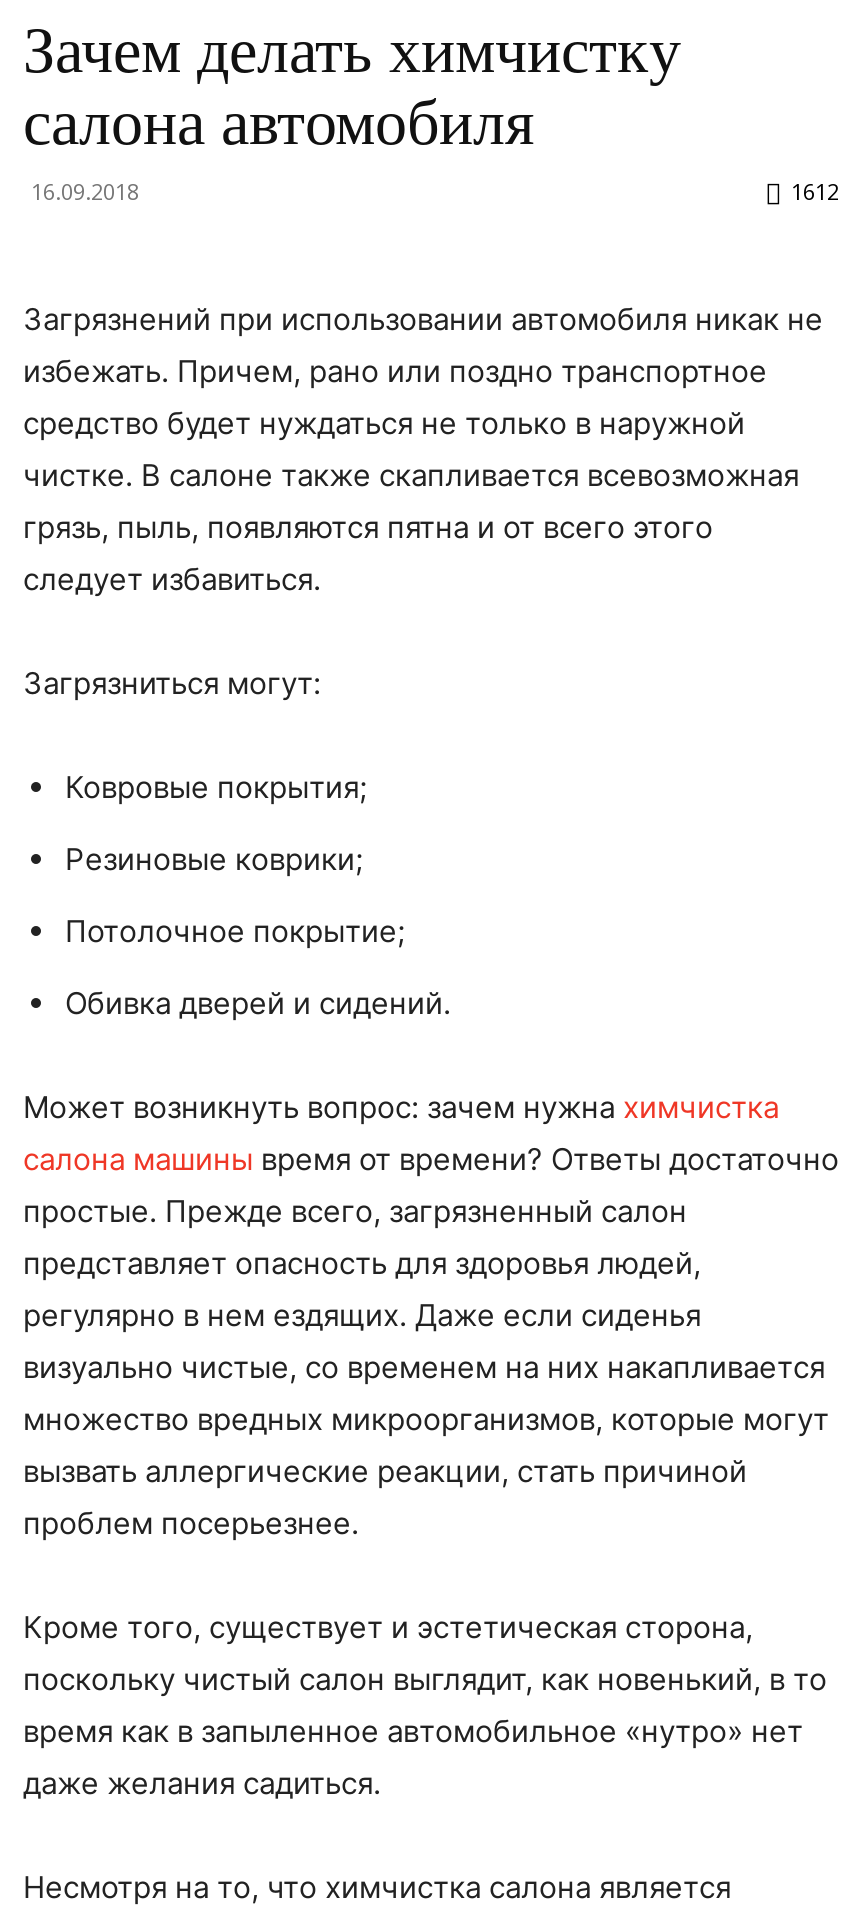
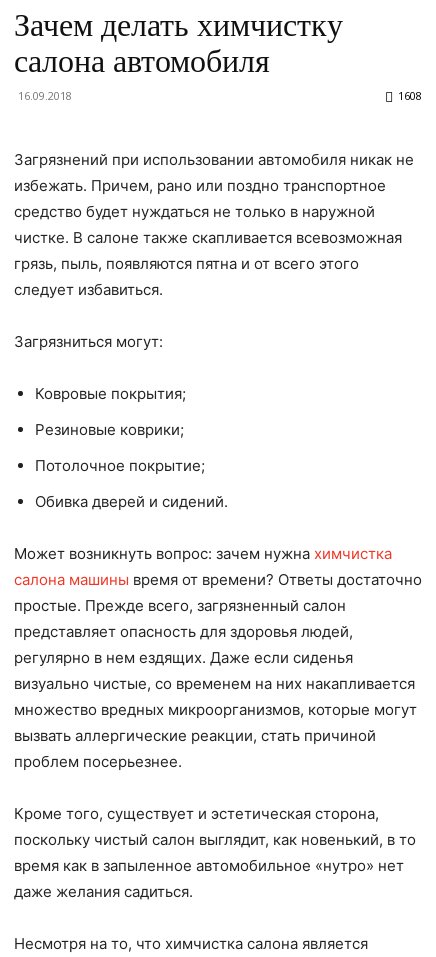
[791,176,839,206] 1612 -> [398,88,422,103] 1608

